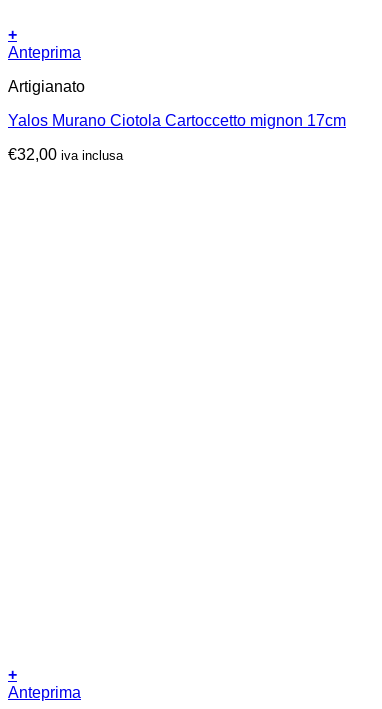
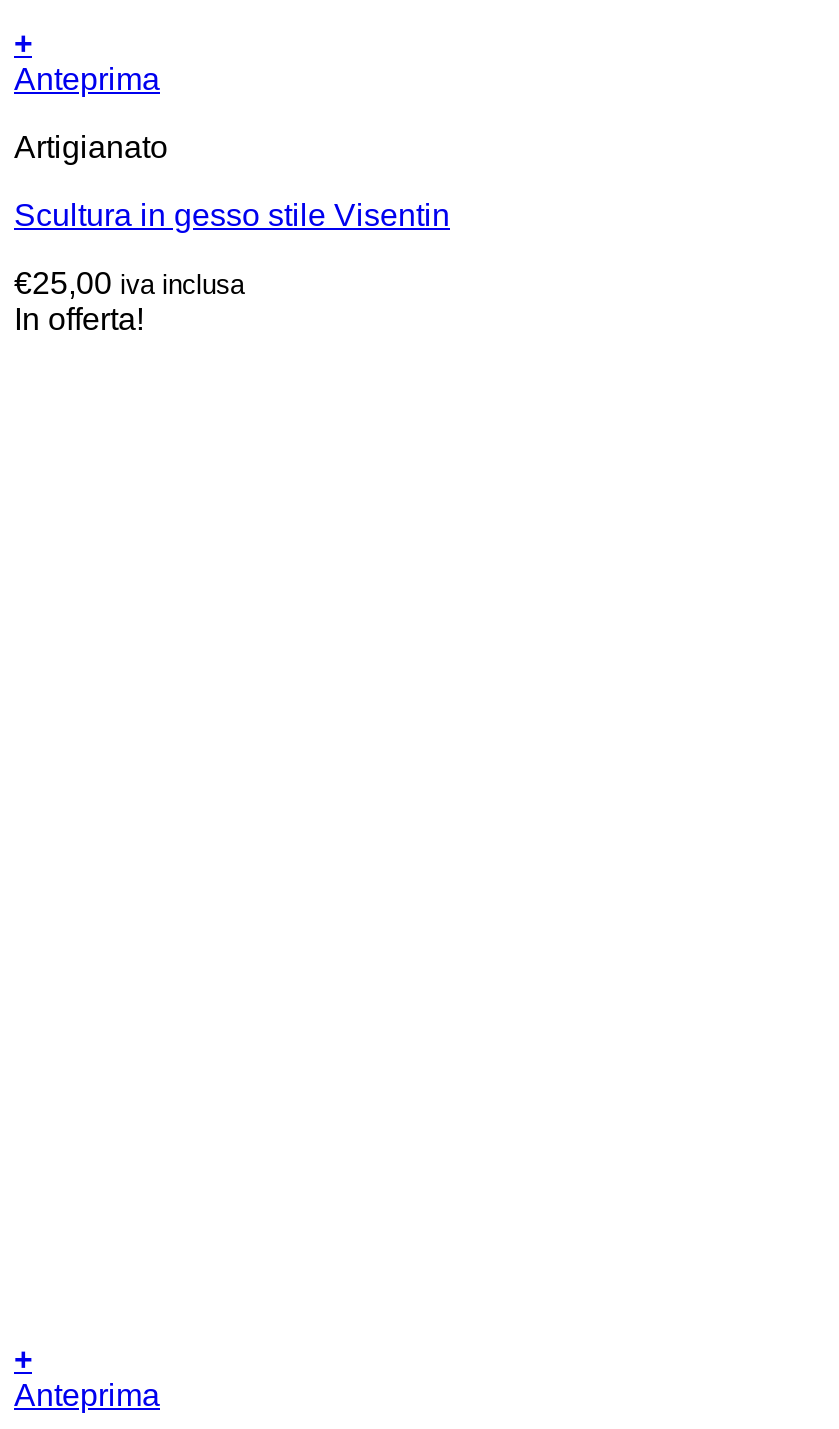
[8,112,346,129] Yalos Murano Ciotola Cartoccetto mignon 17cm -> [14,198,450,232] Scultura in gesso stile Visentin
[8,146,123,163] €32,00 iva inclusa -> [14,266,244,336] €25,00 iva inclusa | In offerta!

